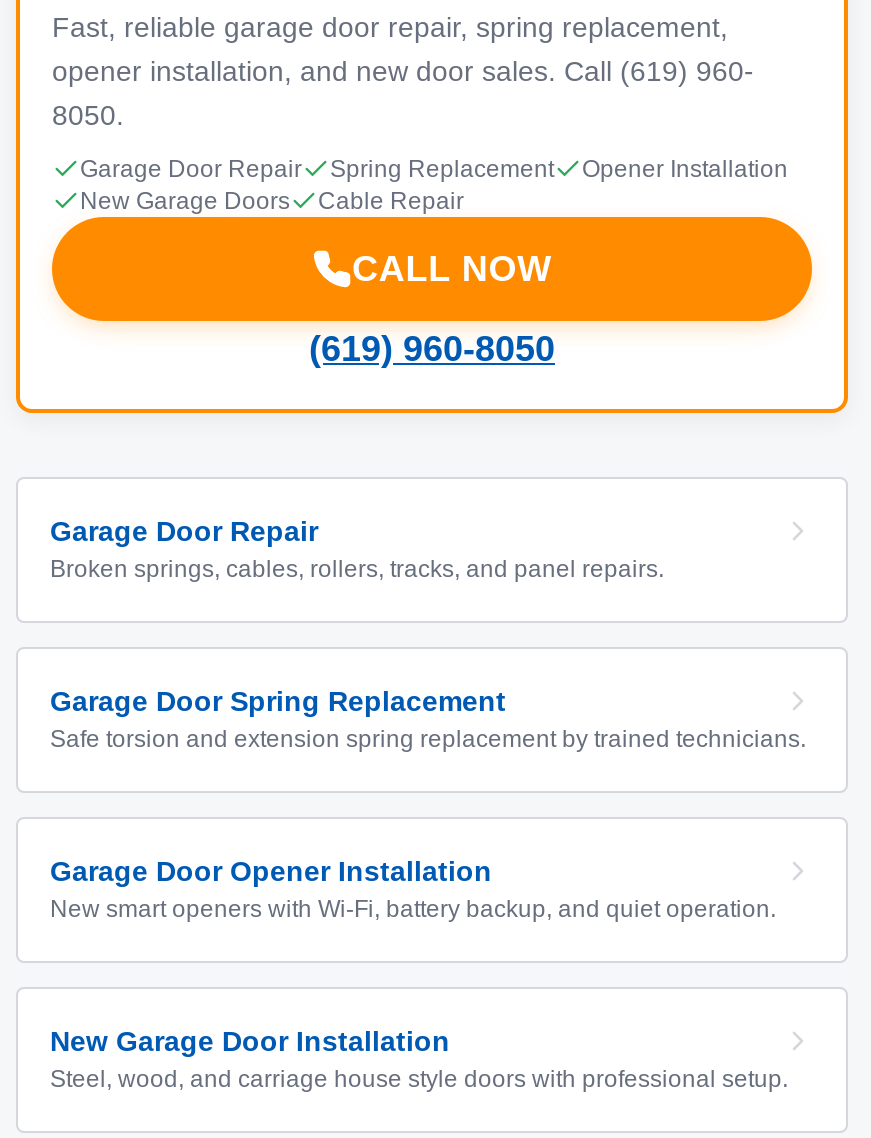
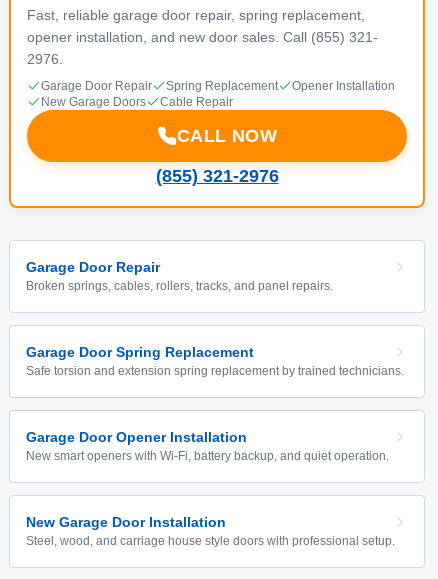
[52,55,754,87] opener installation, and new door sales. Call (619) 960- -> [27,29,378,45] opener installation, and new door sales. Call (855) 321-
[52,99,124,131] 8050. -> [27,51,63,67] 2976.
[309,329,555,369] (619) 960-8050 -> [155,166,278,186] (855) 321-2976

